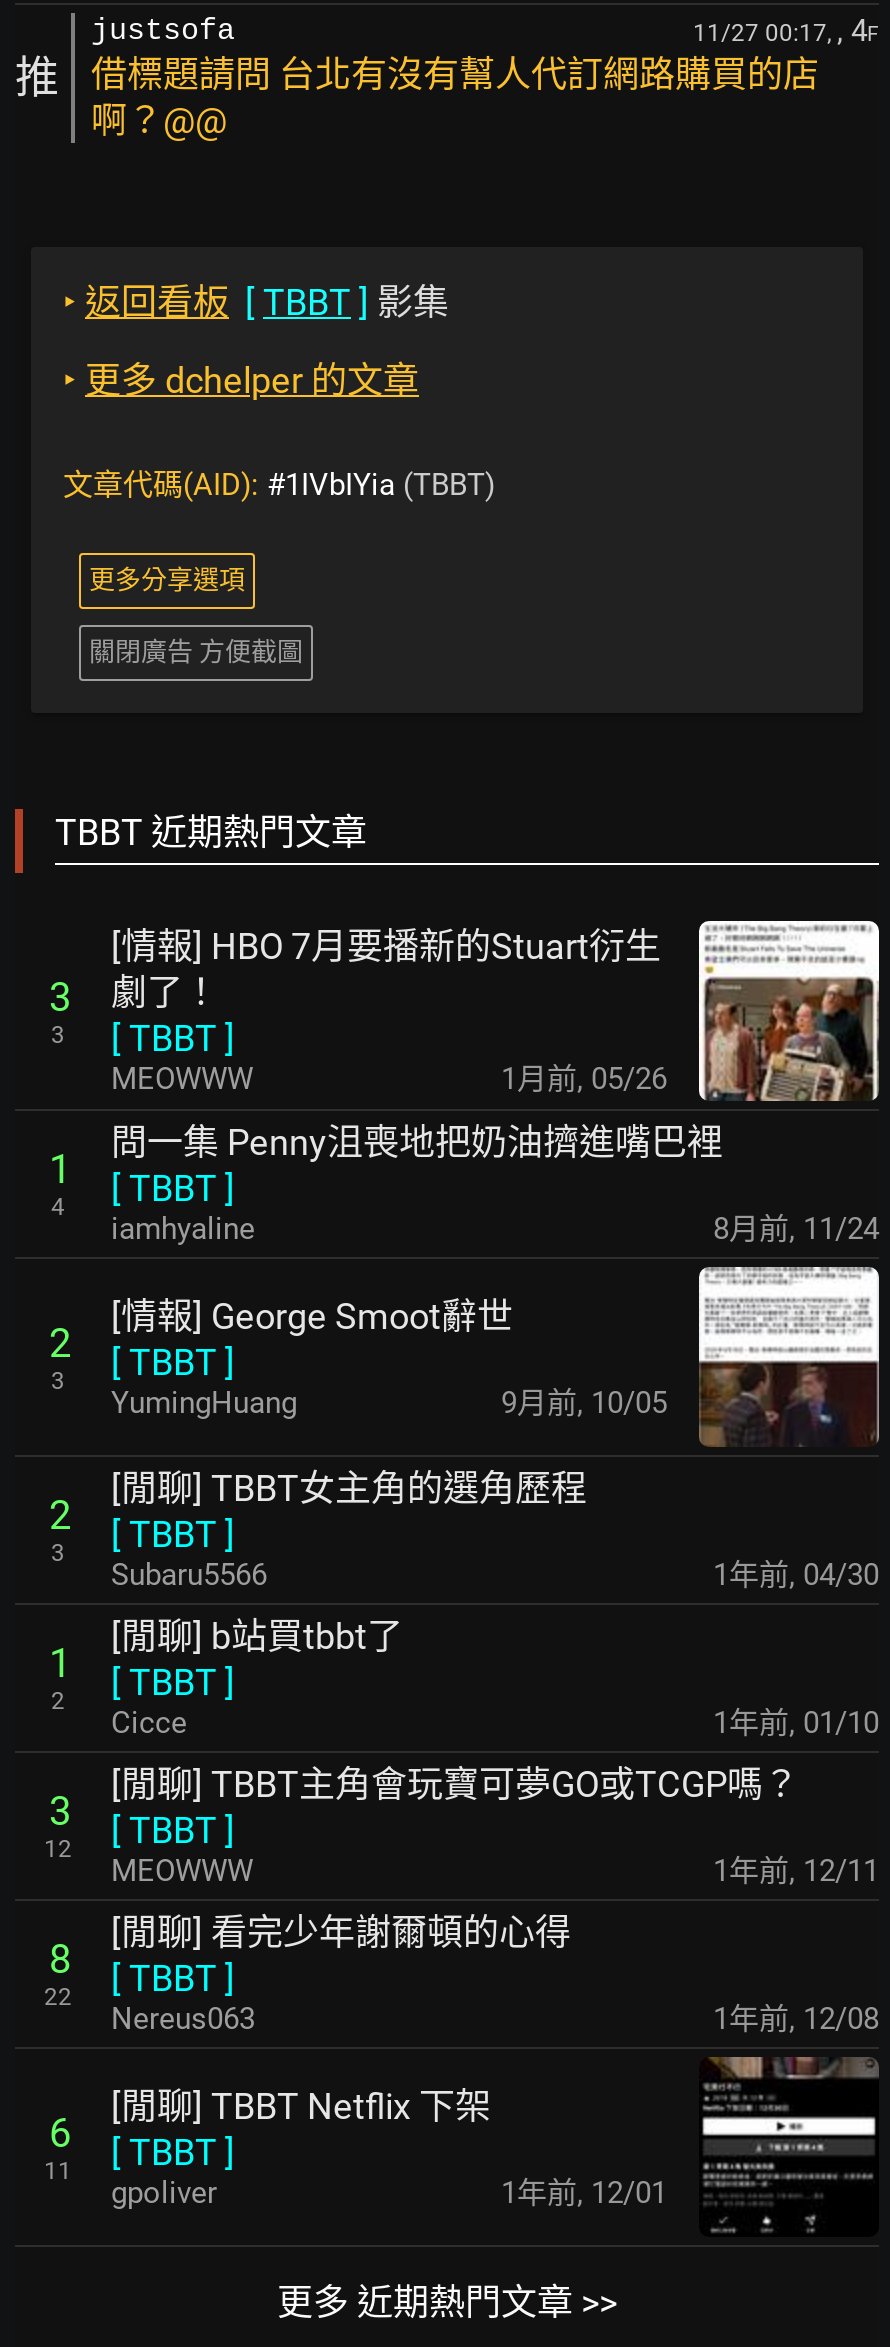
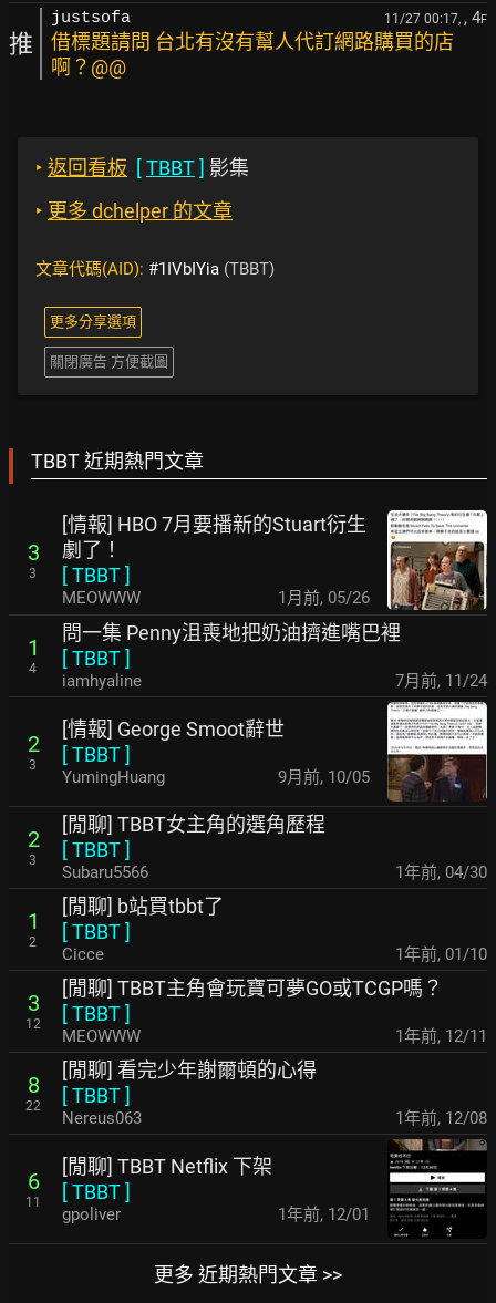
[713,1211,879,1247] 8月前, 11/24 -> [395,671,487,691] 7月前, 11/24

